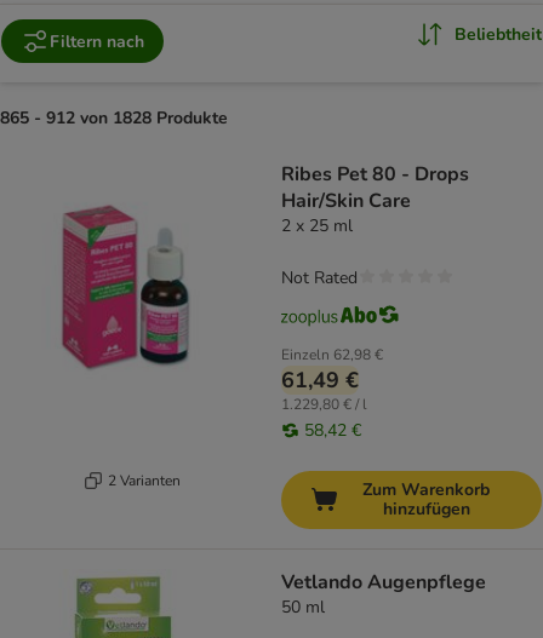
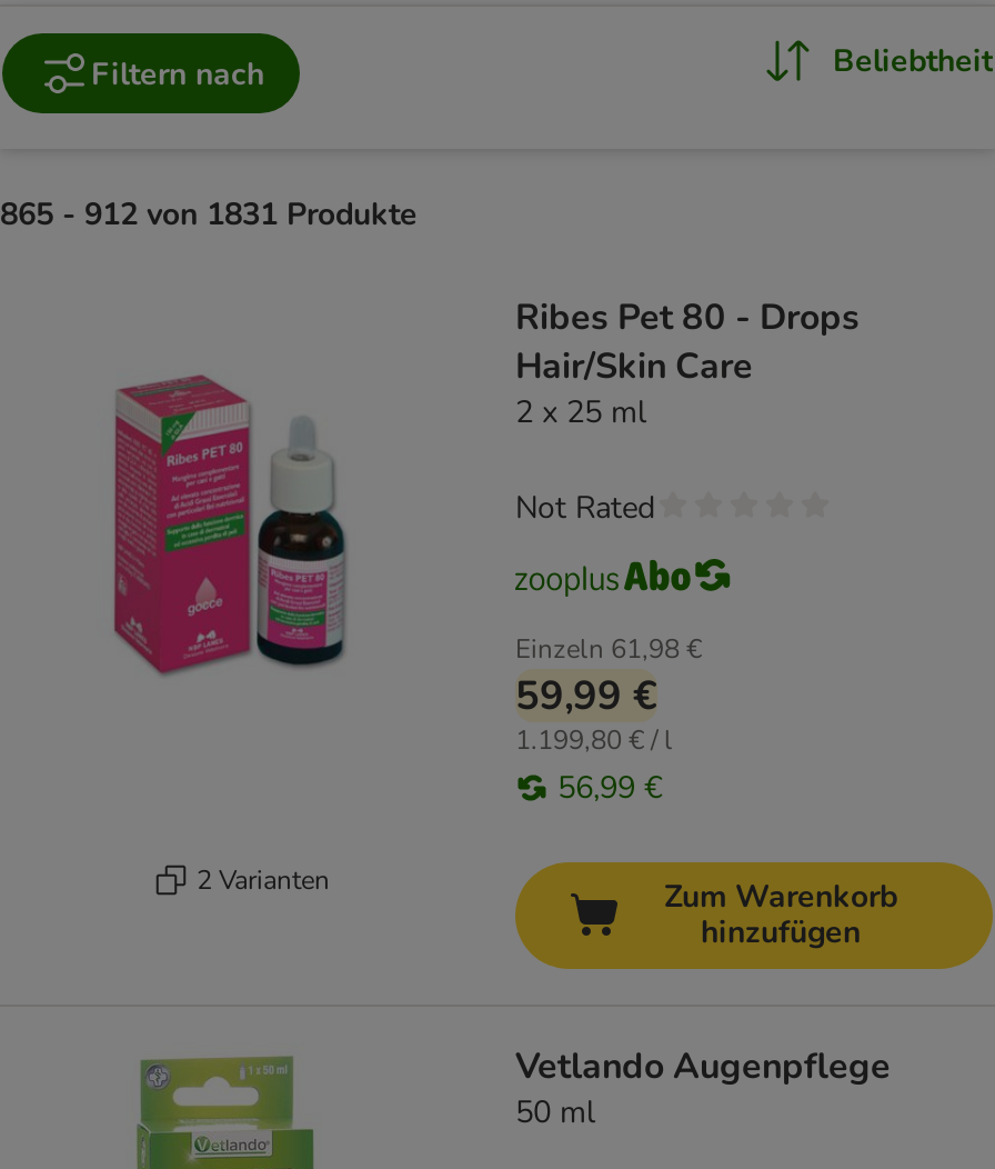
[0,107,228,130] 865 - 912 von 1828 Produkte -> [0,194,418,236] 865 - 912 von 1831 Produkte
[281,345,383,365] Einzeln 62,98 € -> [515,631,702,667] Einzeln 61,98 €
[281,366,359,395] 61,49 € -> [515,669,657,723] 59,99 €
[281,395,367,414] 1.229,80 € / l -> [515,723,673,758] 1.199,80 € / l
[304,419,361,442] 58,42 € -> [557,767,662,809] 56,99 €

